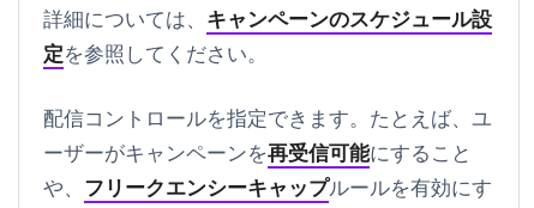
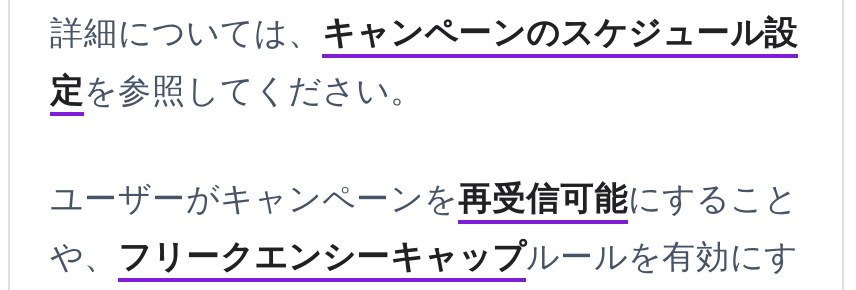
[43,106,492,167] 配信コントロールを指定できます。たとえば、ユ | ーザーがキャンペーンを再受信可能にすること -> [50,177,798,221] ユーザーがキャンペーンを再受信可能にすること

